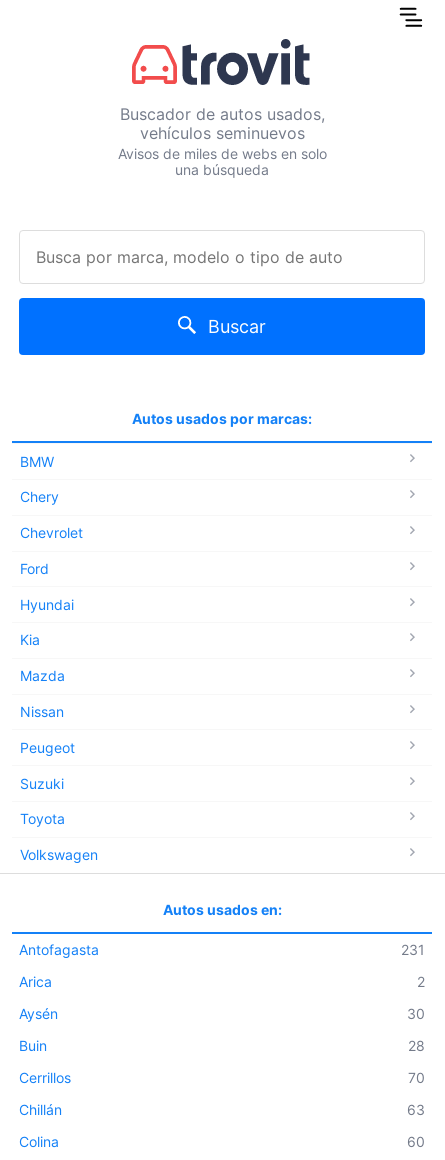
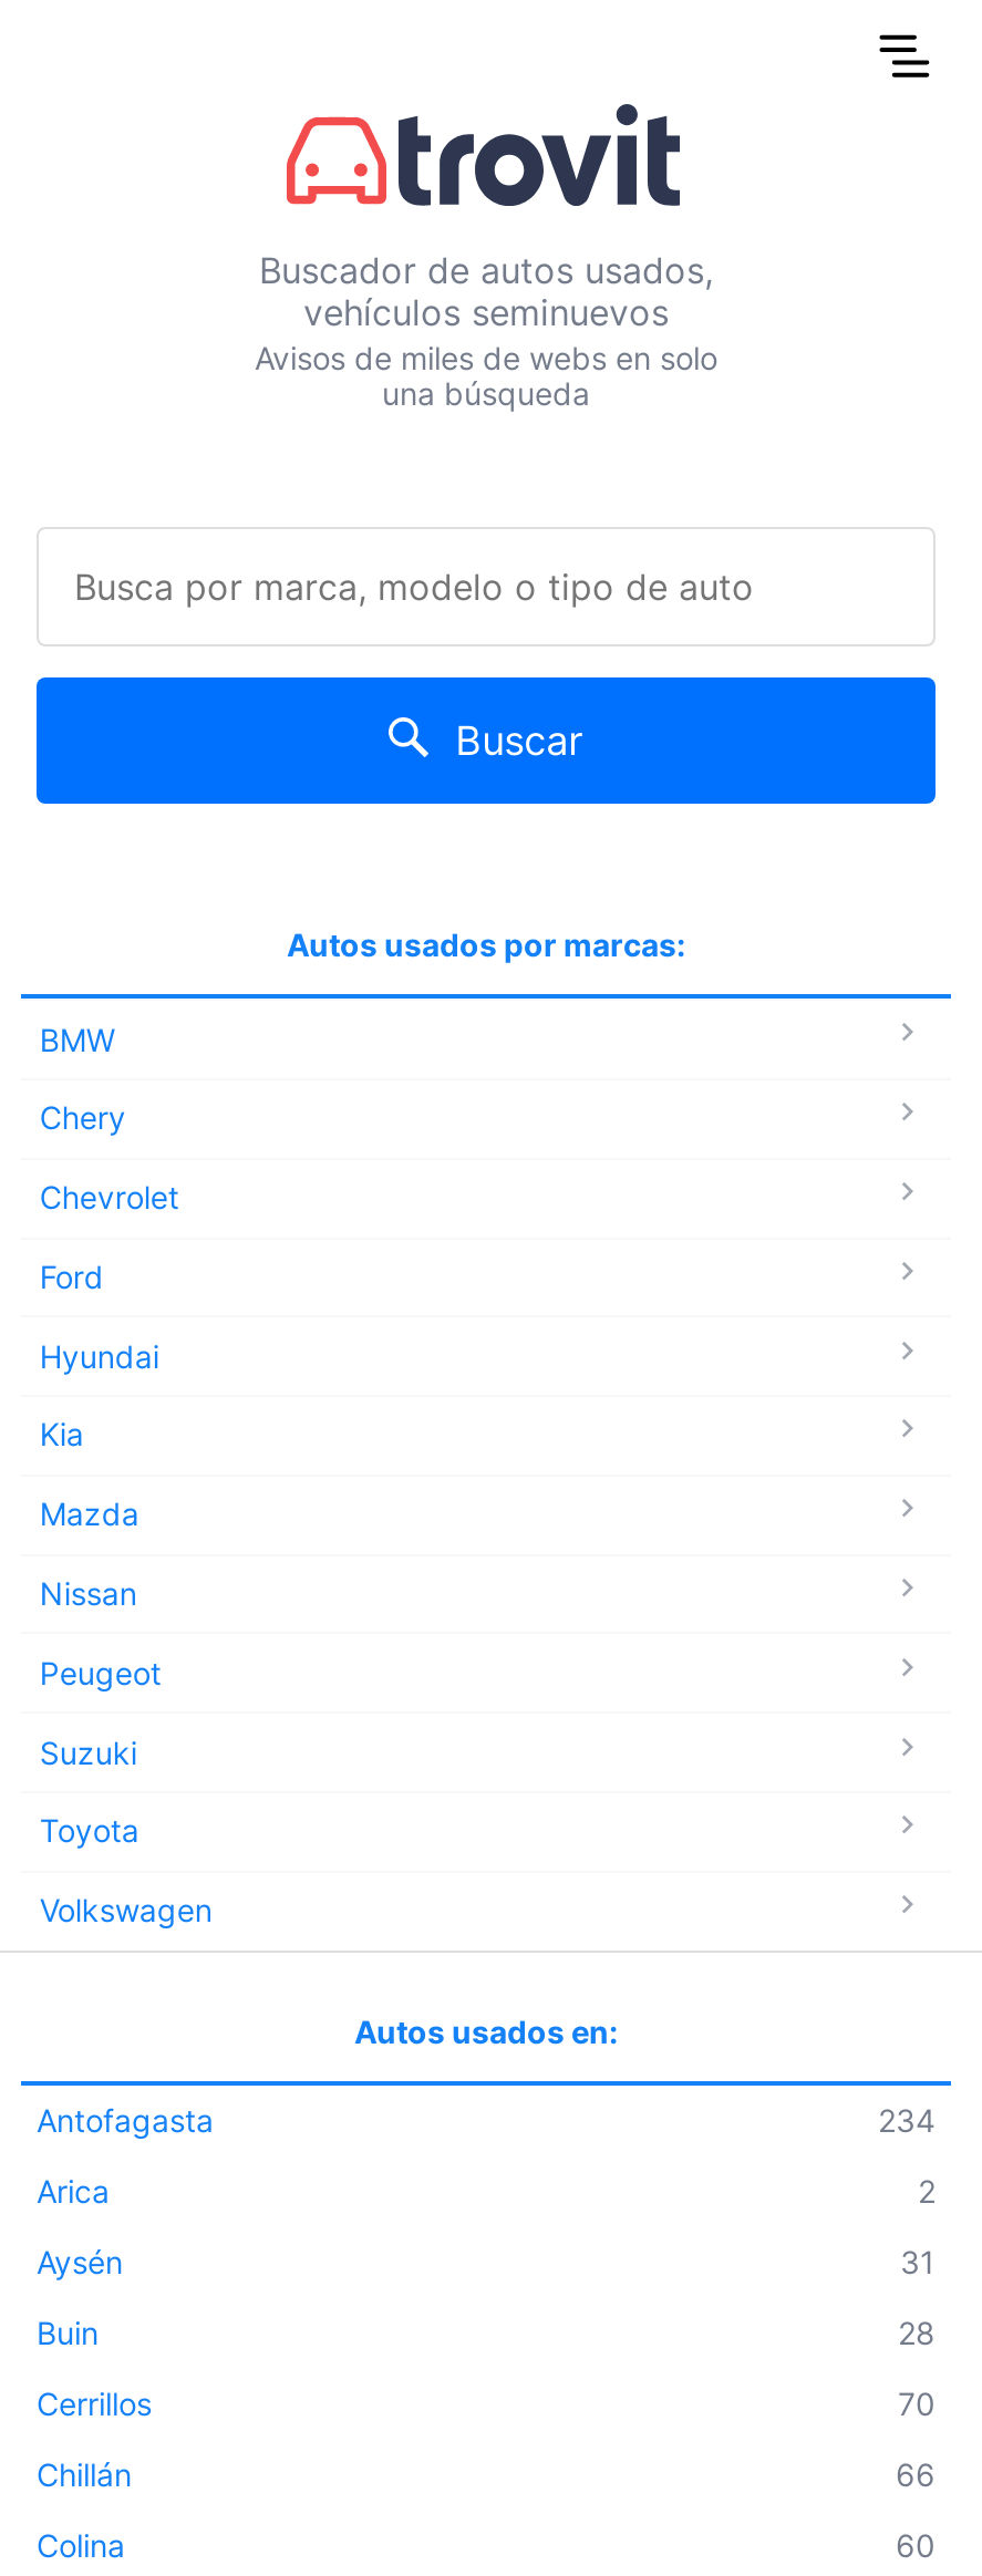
[401,941,425,958] 231 -> [878,2100,936,2138] 234
[407,1005,425,1022] 30 -> [900,2242,936,2280] 31
[407,1101,425,1118] 63 -> [896,2454,936,2492] 66

